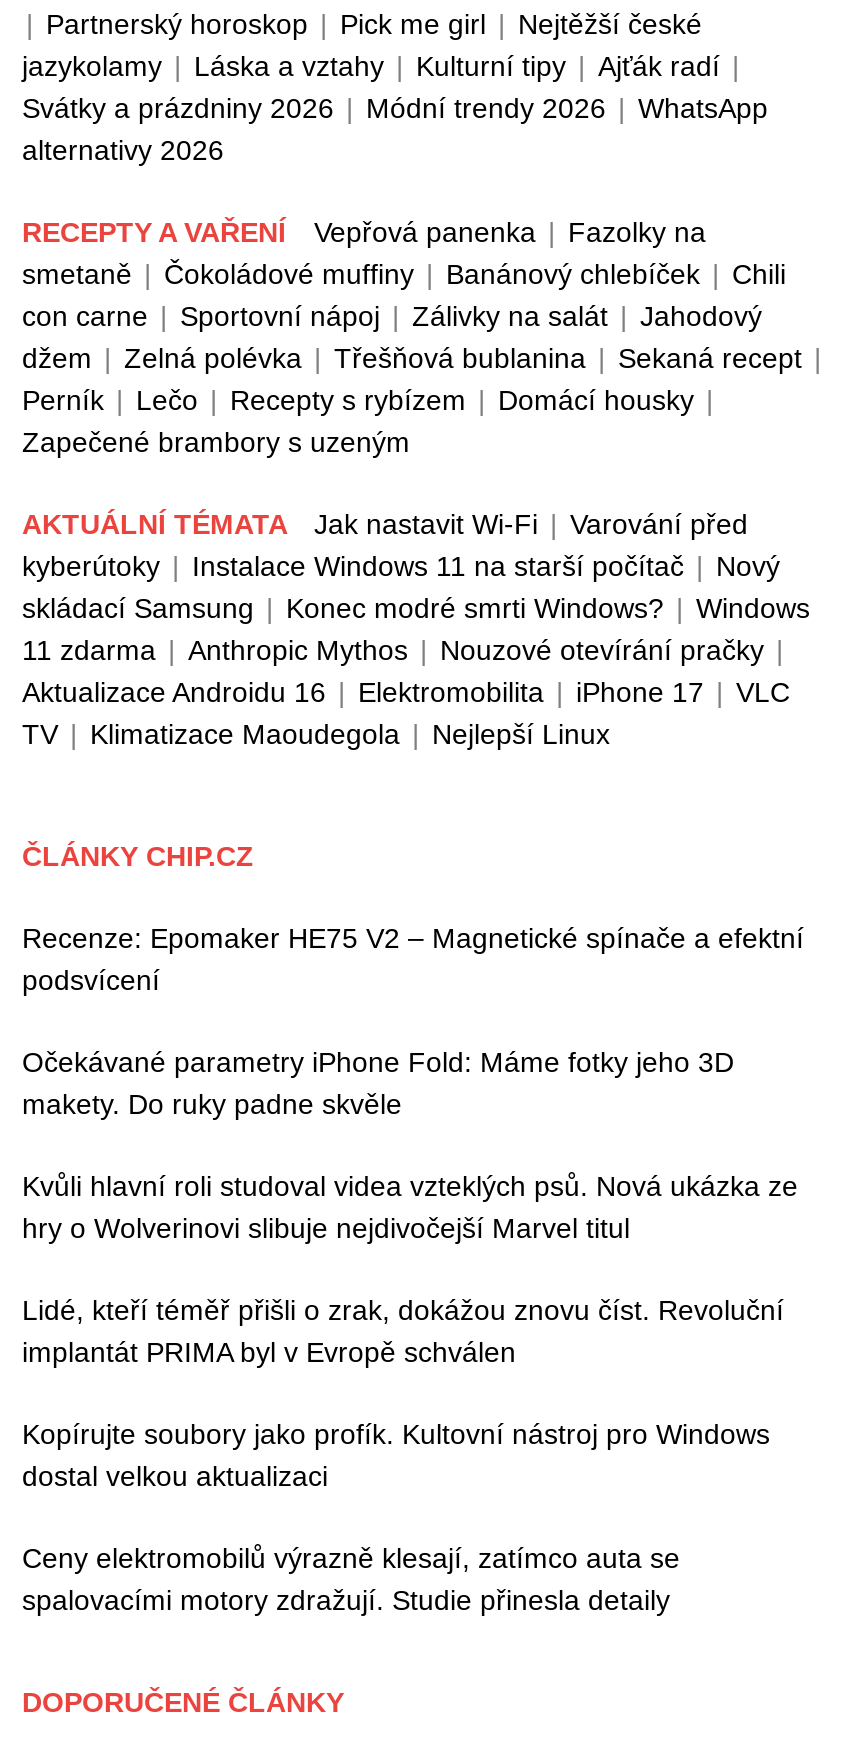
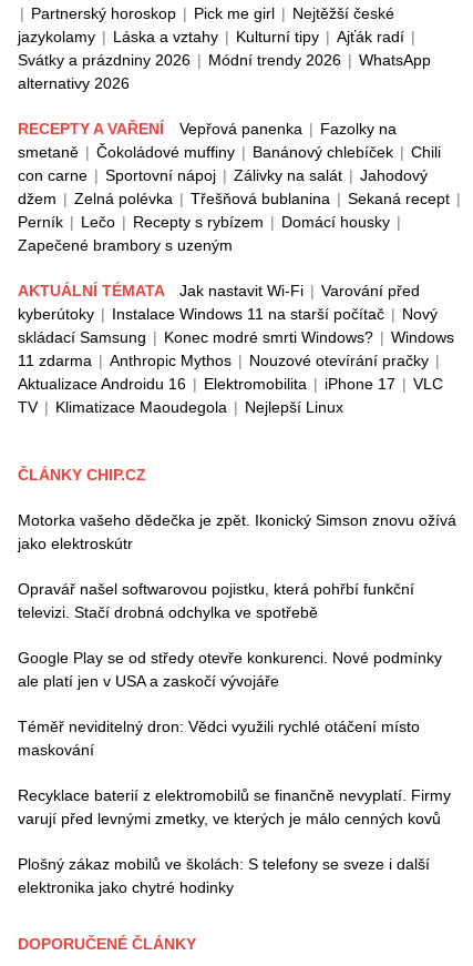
[22,922,804,996] Recenze: Epomaker HE75 V2 – Magnetické spínače a efektní | podsvícení -> [18,511,456,552] Motorka vašeho dědečka je zpět. Ikonický Simson znovu ožívá | jako elektroskútr
[22,1046,734,1120] Očekávané parametry iPhone Fold: Máme fotky jeho 3D | makety. Do ruky padne skvěle -> [18,580,414,621] Opravář našel softwarovou pojistku, která pohřbí funkční | televizi. Stačí drobná odchylka ve spotřebě
[22,1170,798,1244] Kvůli hlavní roli studoval videa vzteklých psů. Nová ukázka ze | hry o Wolverinovi slibuje nejdivočejší Marvel titul -> [18,649,442,690] Google Play se od středy otevře konkurenci. Nové podmínky | ale platí jen v USA a zaskočí vývojáře
[22,1294,784,1368] Lidé, kteří téměř přišli o zrak, dokážou znovu číst. Revoluční | implantát PRIMA byl v Evropě schválen -> [18,718,420,759] Téměř neviditelný dron: Vědci využili rychlé otáčení místo | maskování
[22,1418,770,1492] Kopírujte soubory jako profík. Kultovní nástroj pro Windows | dostal velkou aktualizaci -> [18,786,451,827] Recyklace baterií z elektromobilů se finančně nevyplatí. Firmy | varují před levnými zmetky, ve kterých je málo cenných kovů
[22,1542,680,1616] Ceny elektromobilů výrazně klesají, zatímco auta se | spalovacími motory zdražují. Studie přinesla detaily -> [18,855,430,896] Plošný zákaz mobilů ve školách: S telefony se sveze i další | elektronika jako chytré hodinky

